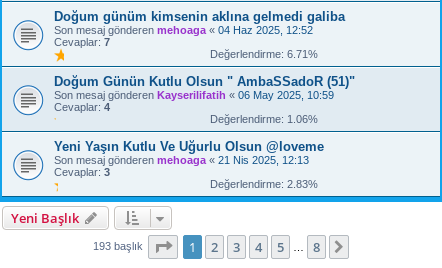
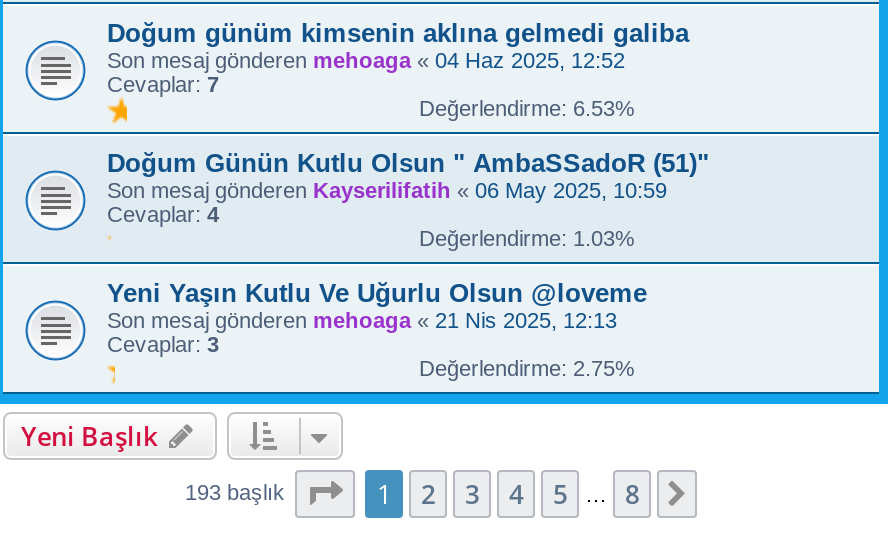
[204,48,318,60] Değerlendirme: 6.71% -> [407,96,635,120] Değerlendirme: 6.53%
[204,113,318,125] Değerlendirme: 1.06% -> [407,226,635,250] Değerlendirme: 1.03%
[204,178,318,190] Değerlendirme: 2.83% -> [407,356,635,380] Değerlendirme: 2.75%

